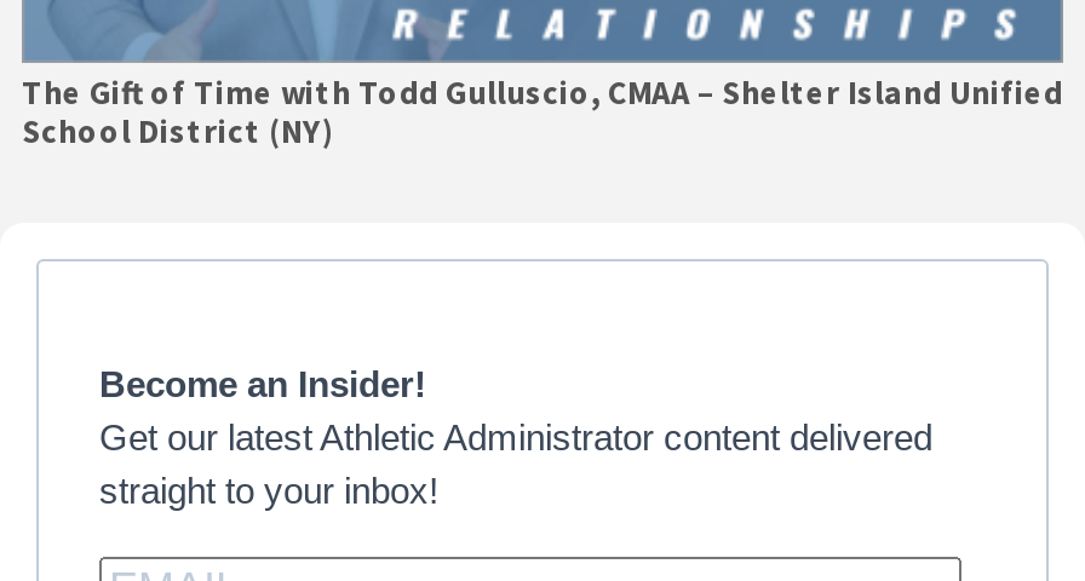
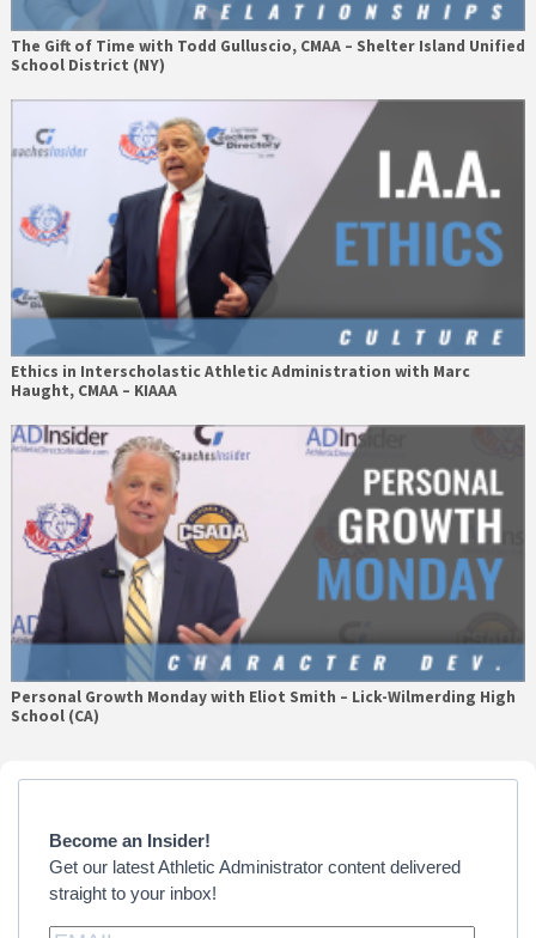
none -> [11,98,525,401] [image] | Ethics in Interscholastic Athletic Administration with Marc | Haught, CMAA – KIAAA
none -> [11,424,525,727] [image] | Personal Growth Monday with Eliot Smith – Lick-Wilmerding High | School (CA)

